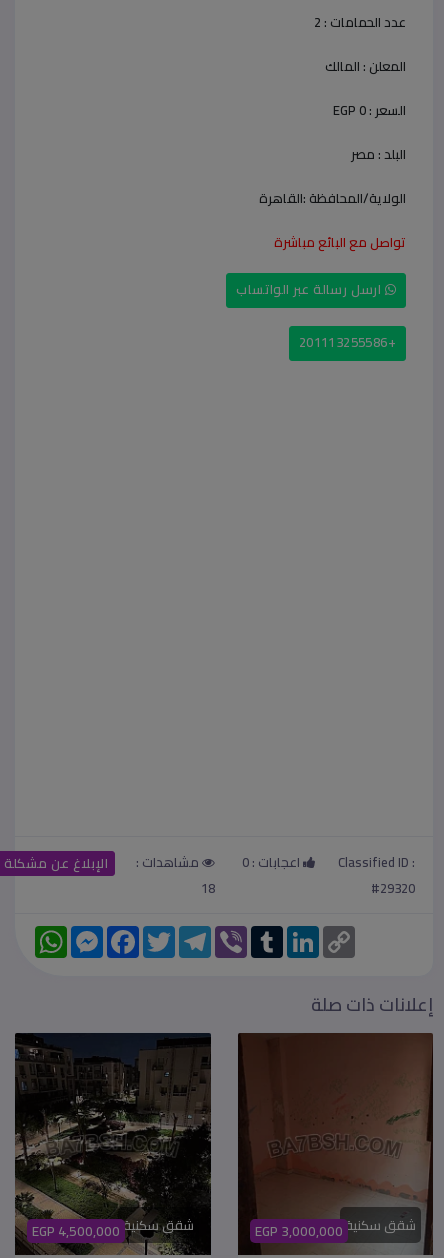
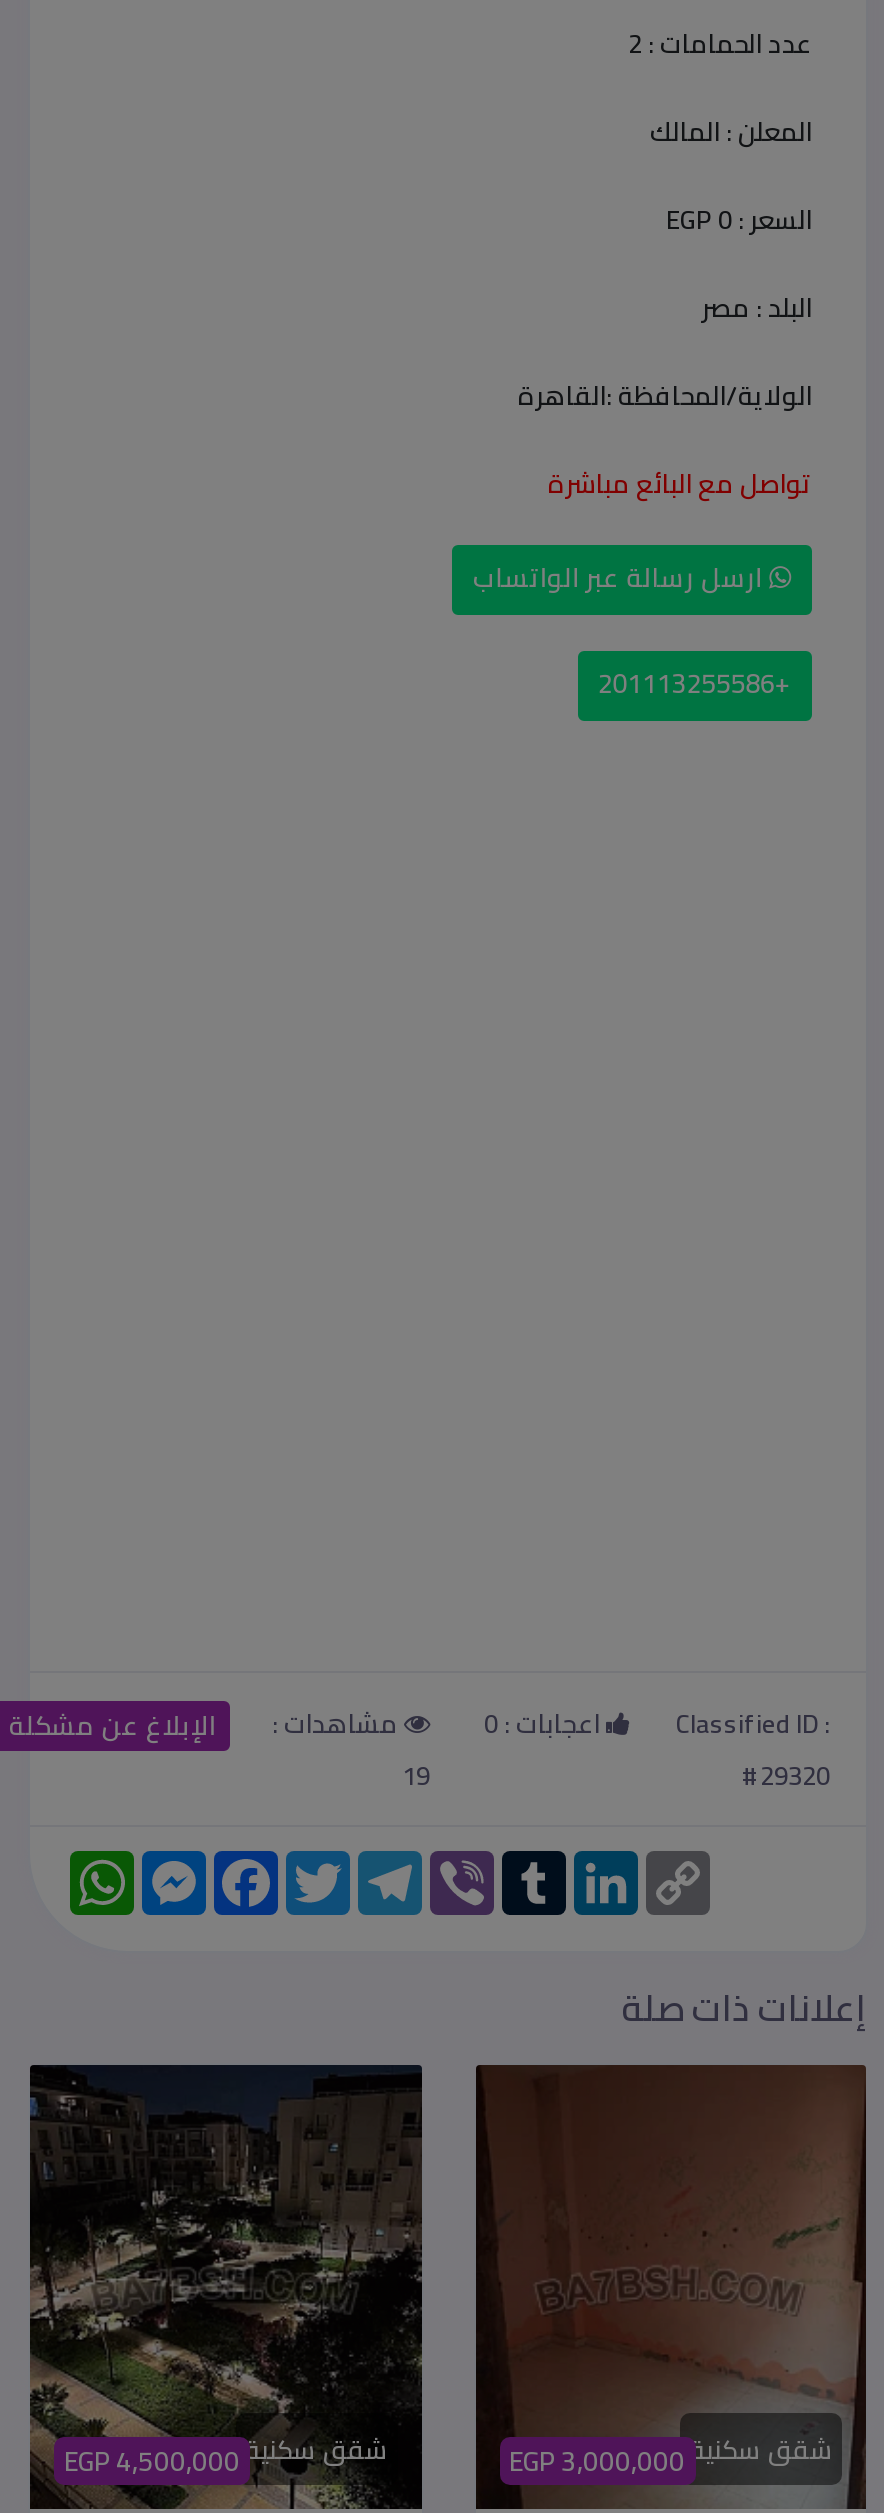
[201,876,215,900] 18 -> [402,1751,430,1799] 19

